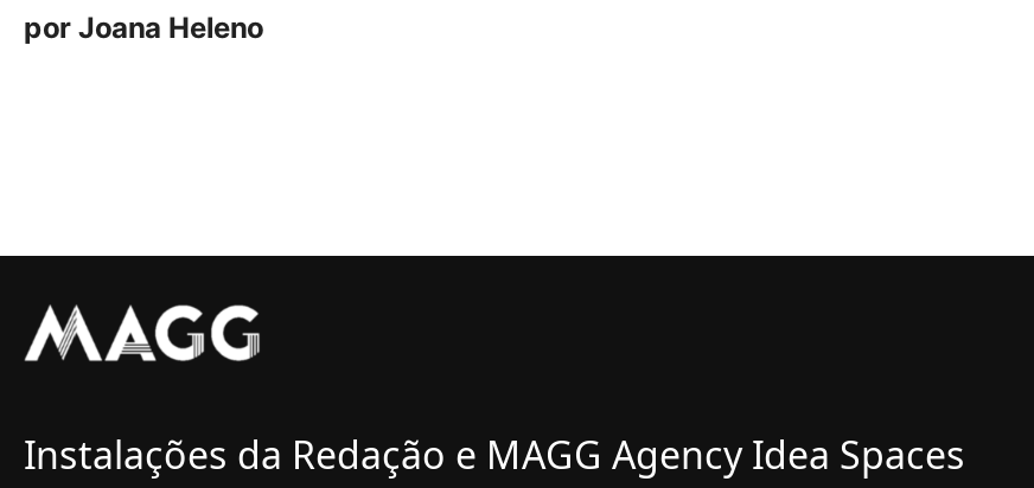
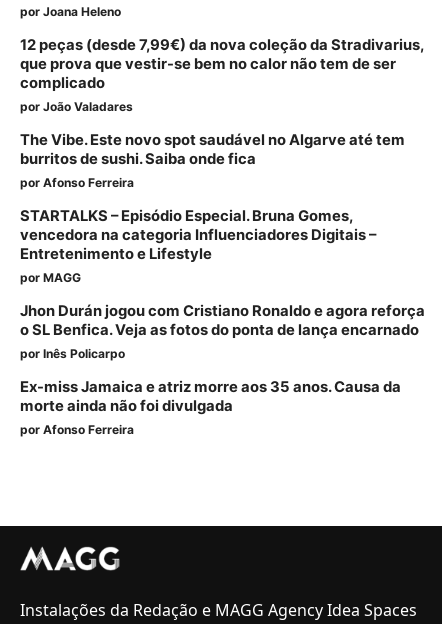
none -> [20,36,425,437] 12 peças (desde 7,99€) da nova coleção da Stradivarius, | que prova que vestir-se bem no calor não tem de ser | complicado | por João Valadares | The Vibe. Este novo spot saudável no Algarve até tem | burritos de sushi. Saiba onde fica | por Afonso Ferreira | STARTALKS – Episódio Especial. Bruna Gomes, | vencedora na categoria Influenciadores Digitais – | Entretenimento e Lifestyle | por MAGG | Jhon Durán jogou com Cristiano Ronaldo e agora reforça | o SL Benfica. Veja as fotos do ponta de lança encarnado | por Inês Policarpo | Ex-miss Jamaica e atriz morre aos 35 anos. Causa da | morte ainda não foi divulgada | por Afonso Ferreira

